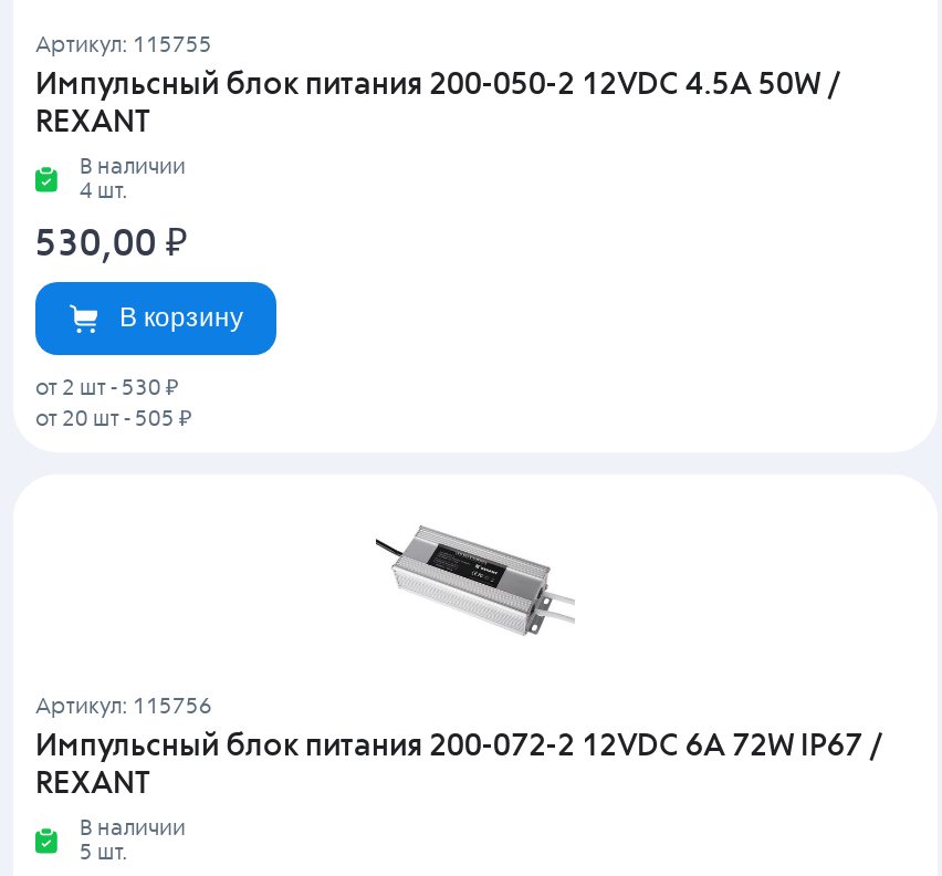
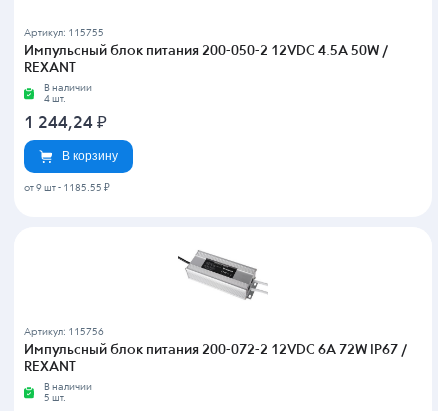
[35,226,188,264] 530,00 ₽ -> [24,115,107,132] 1 244,24 ₽
[35,377,192,430] от 2 шт - 530 ₽ | от 20 шт - 505 ₽ -> [24,183,110,193] от 9 шт - 1185.55 ₽

